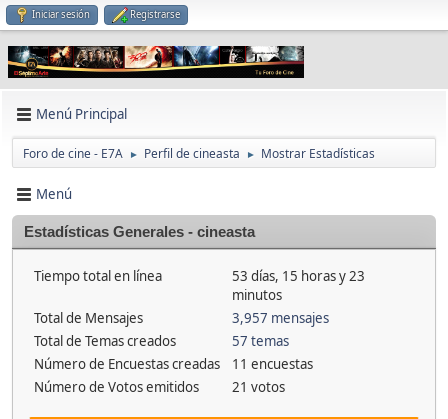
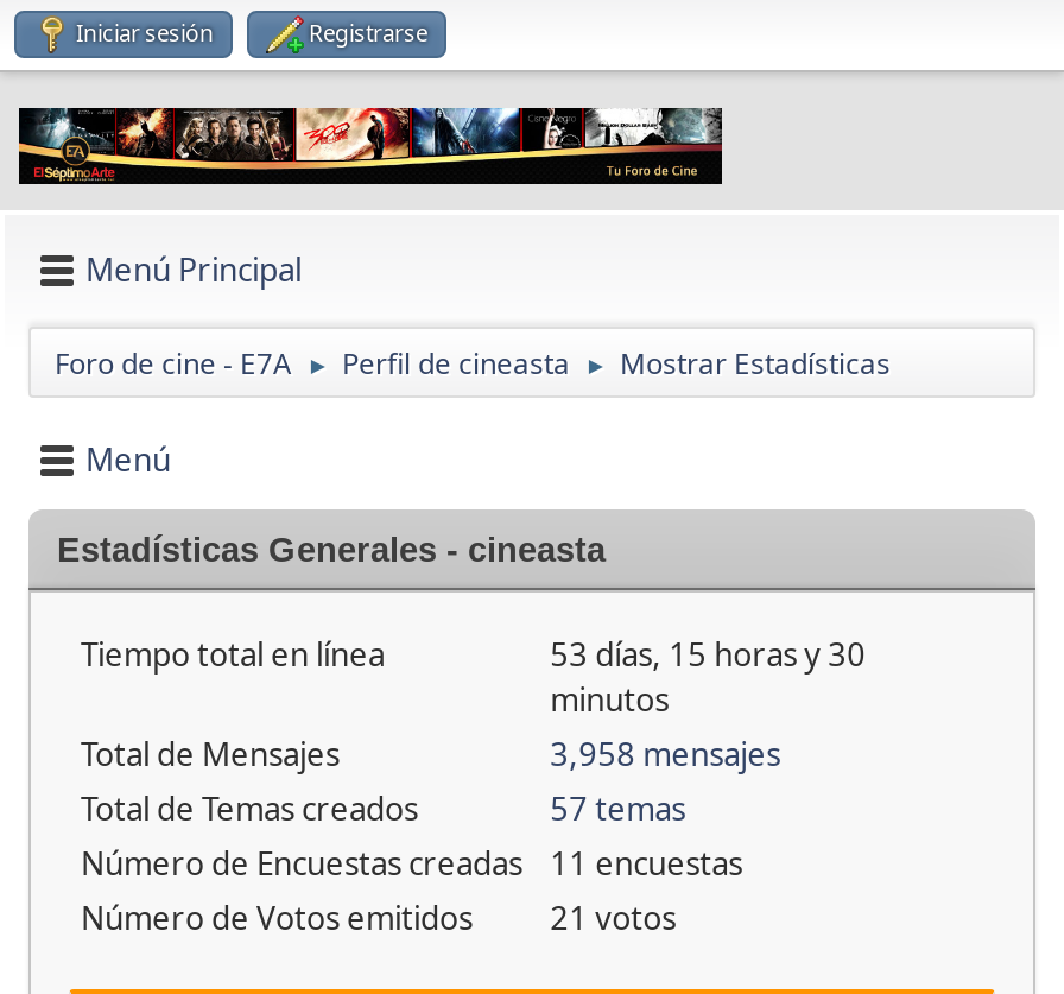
[232,267,365,285] 53 días, 15 horas y 23 -> [550,633,866,675] 53 días, 15 horas y 30
[232,309,329,327] 3,957 mensajes -> [550,732,780,775] 3,958 mensajes

